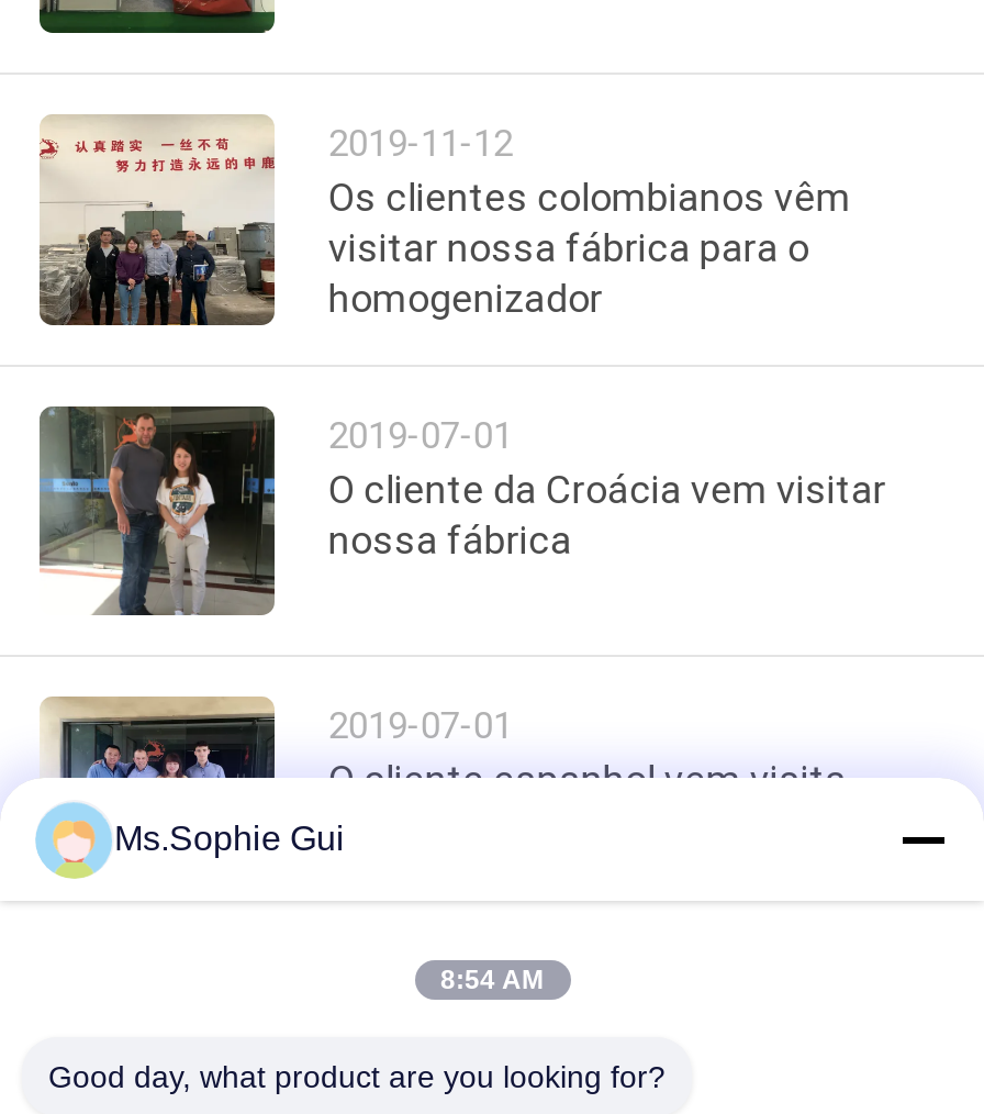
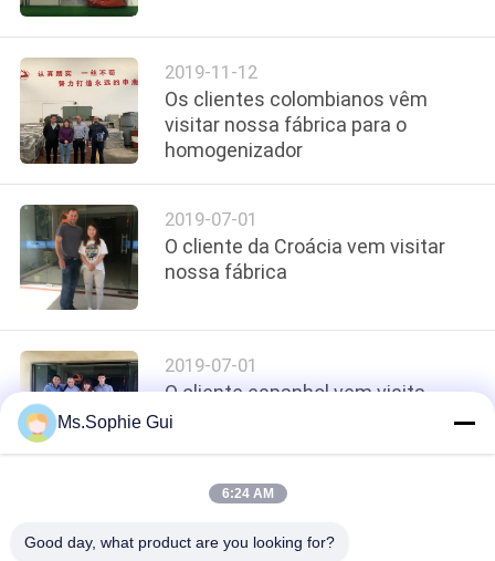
[440,965,544,995] 8:54 AM -> [222,486,273,501] 6:24 AM

